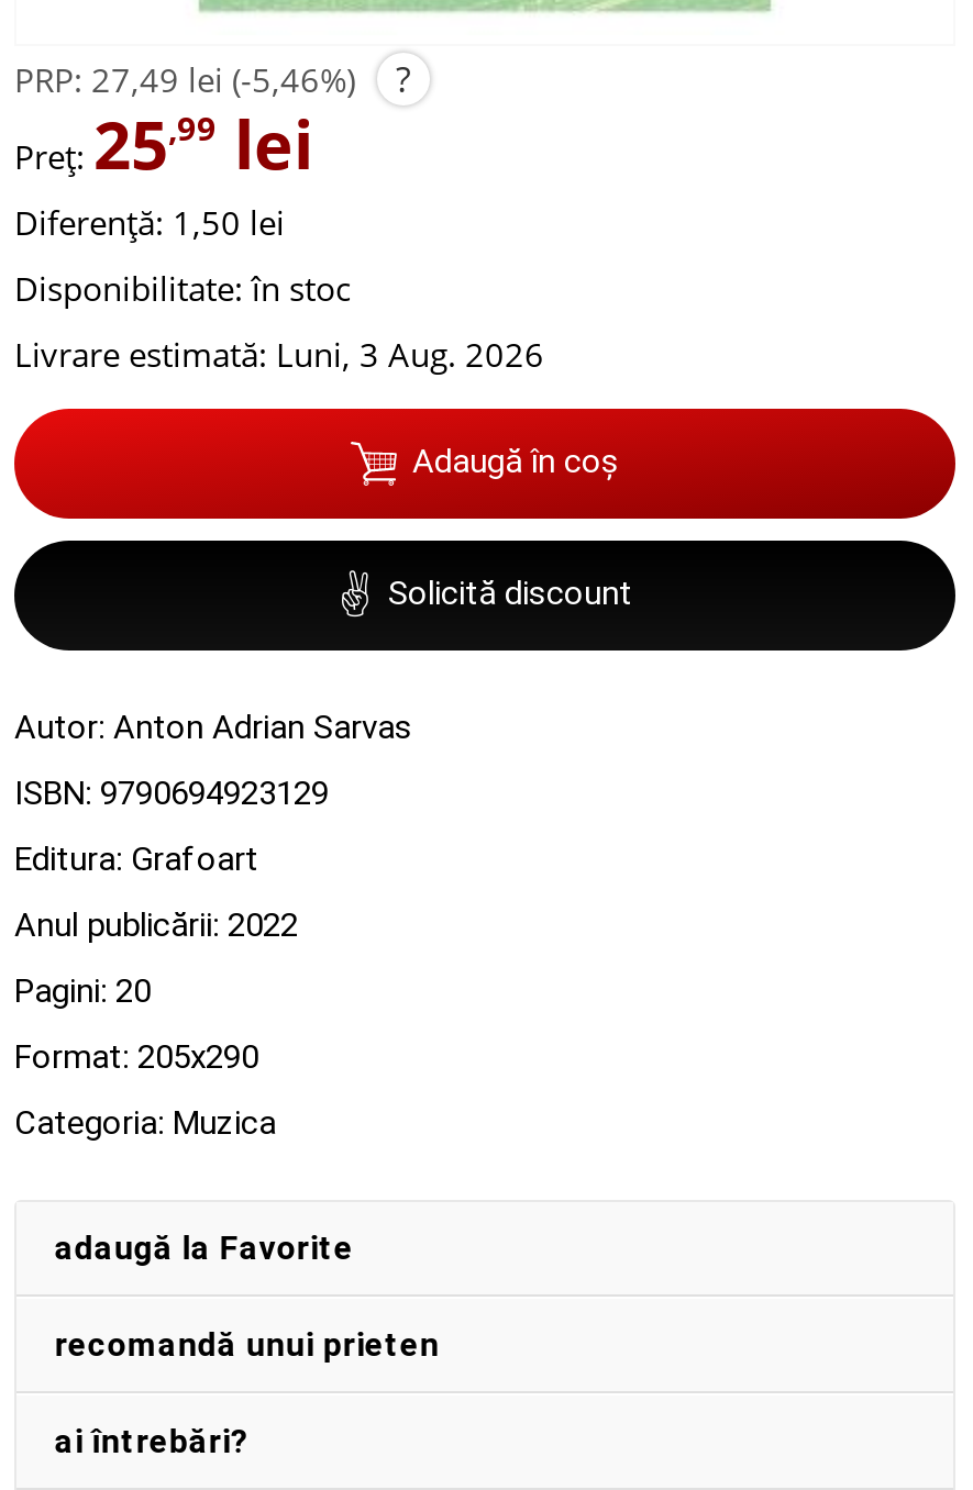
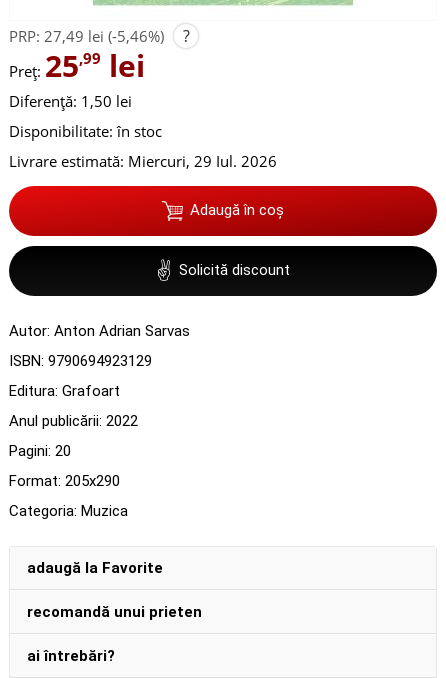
[14,331,544,375] Livrare estimată: Luni, 3 Aug. 2026 -> [9,151,277,171] Livrare estimată: Miercuri, 29 Iul. 2026

